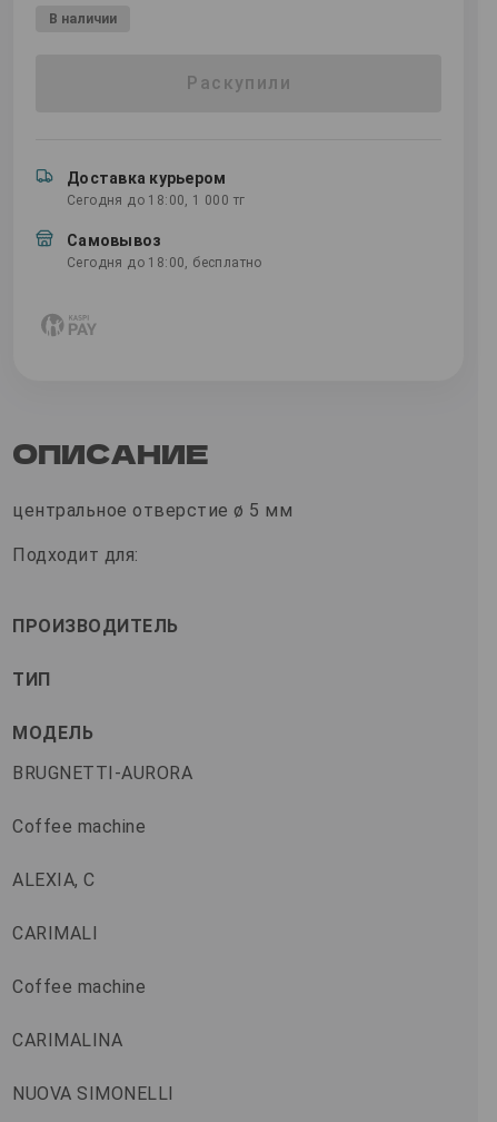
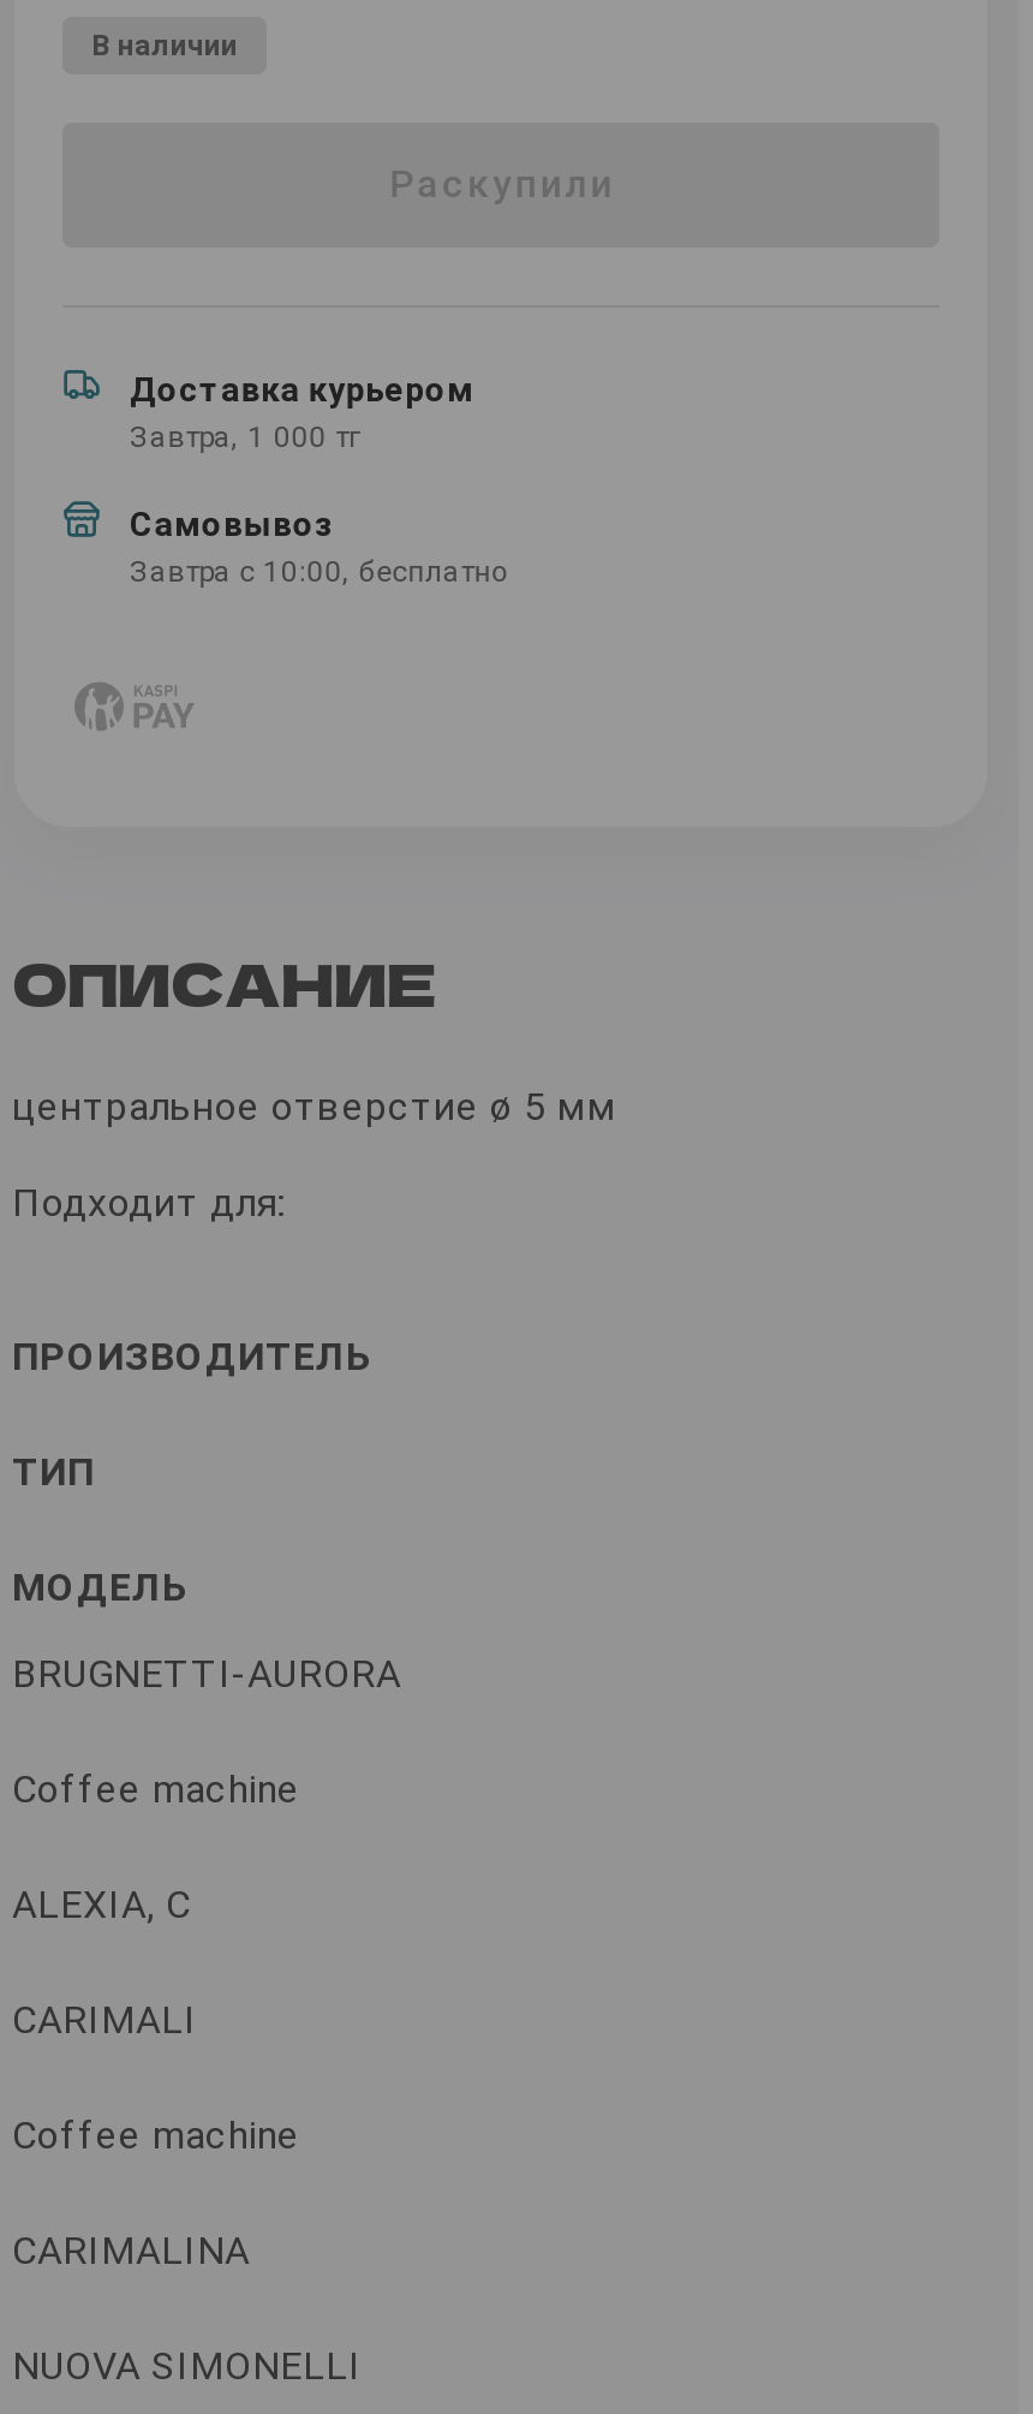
[67,192,245,208] Сегодня до 18:00, 1 000 тг -> [130,420,361,454] Завтра, 1 000 тг
[67,255,262,270] Сегодня до 18:00, бесплатно -> [130,555,509,588] Завтра с 10:00, бесплатно

